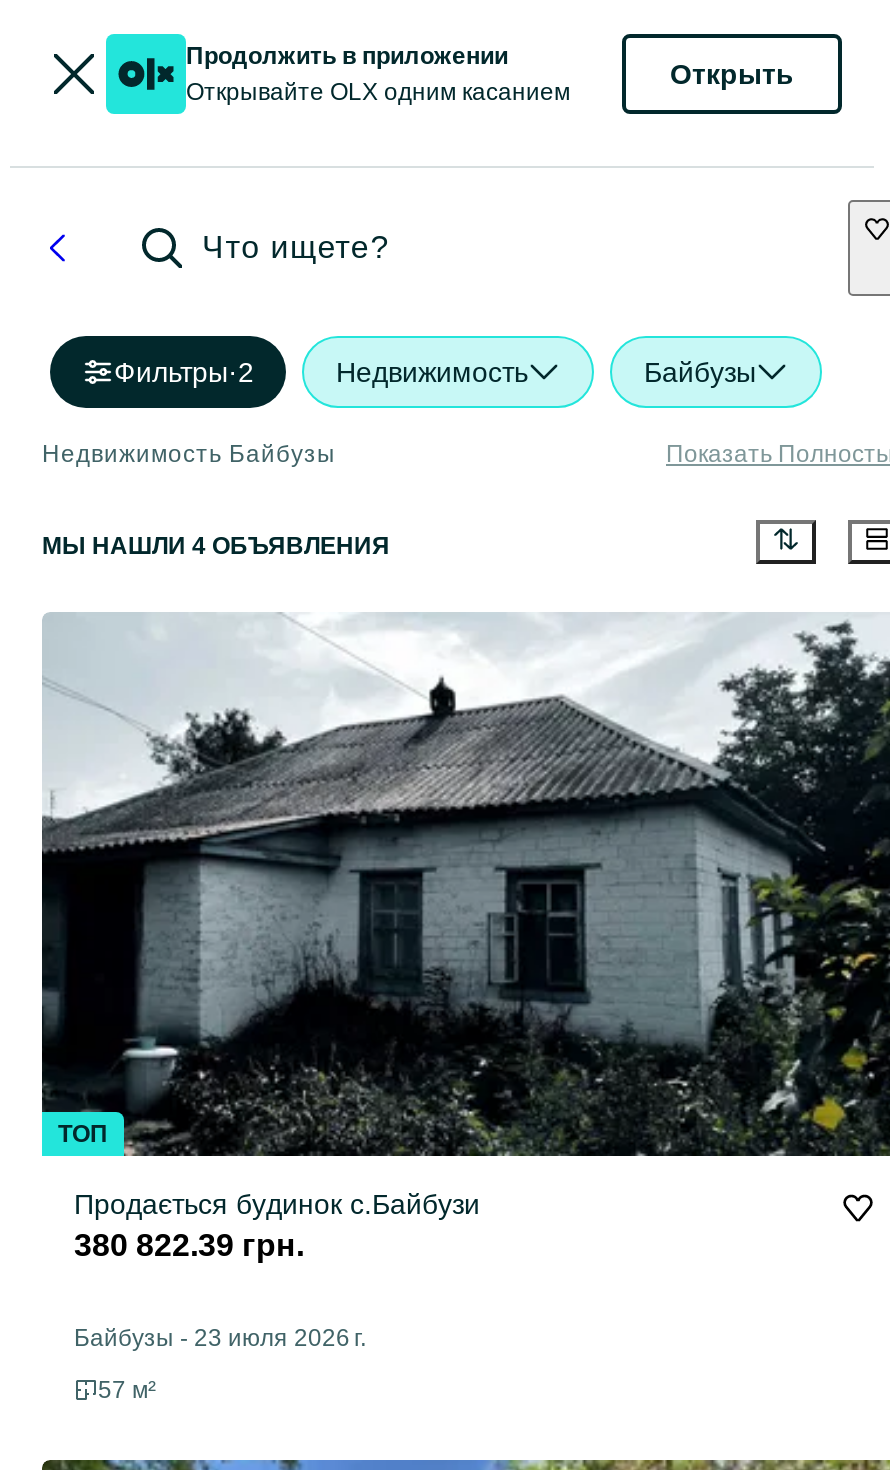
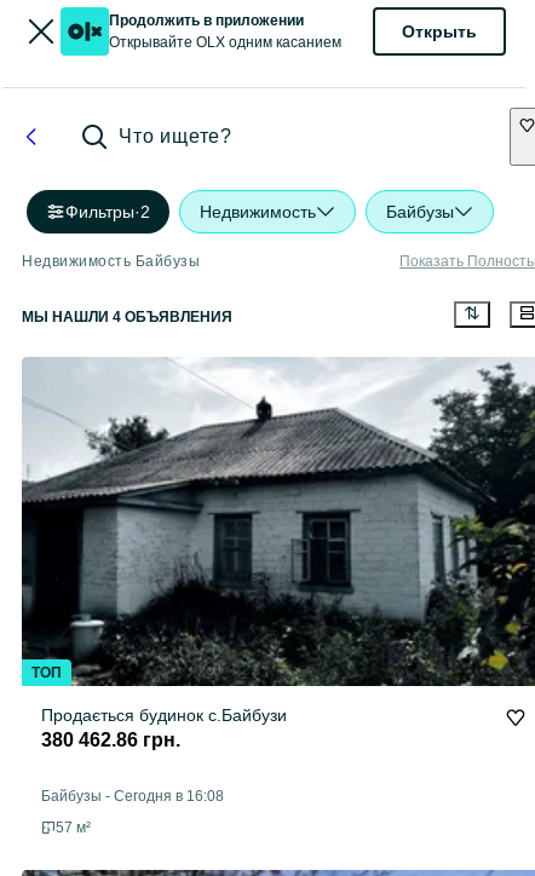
[74,1229,304,1263] 380 822.39 грн. -> [41,730,180,751] 380 462.86 грн.
[74,1325,366,1353] Байбузы - 23 июля 2026 г. -> [41,788,224,805] Байбузы - Сегодня в 16:08

